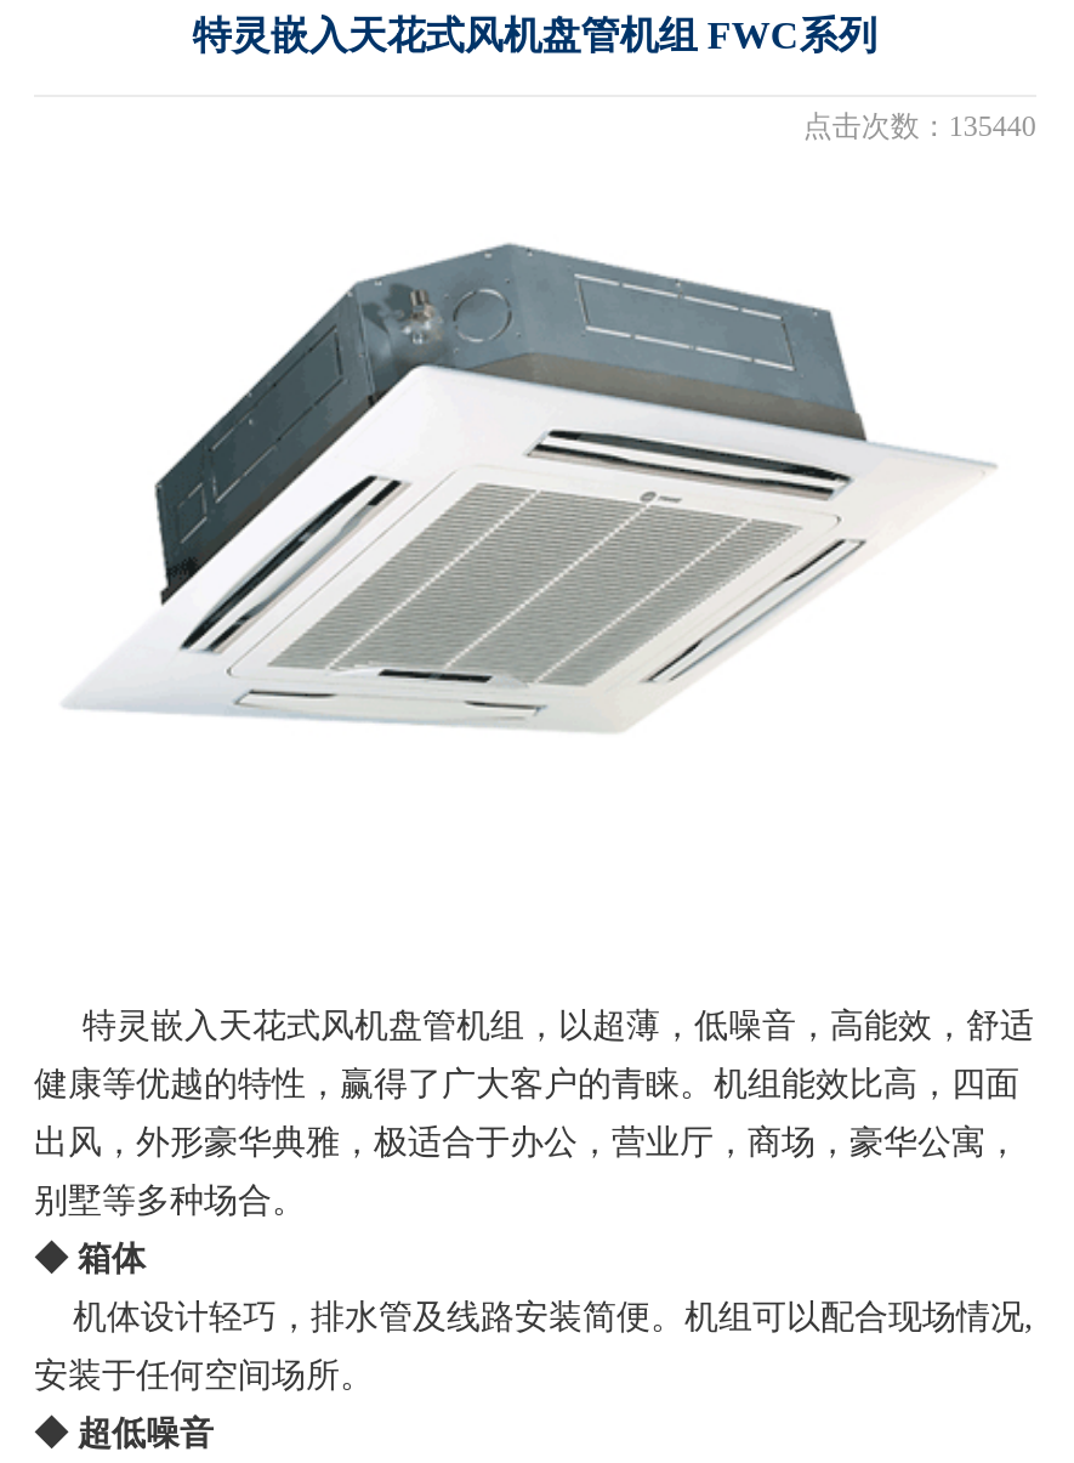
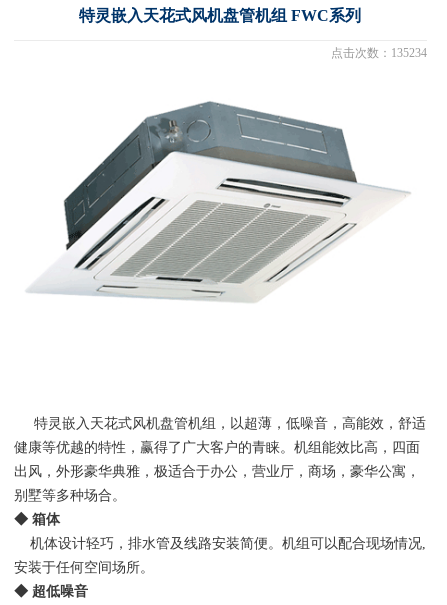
[803,109,1036,143] 点击次数：135440 -> [331,46,427,60] 点击次数：135234

